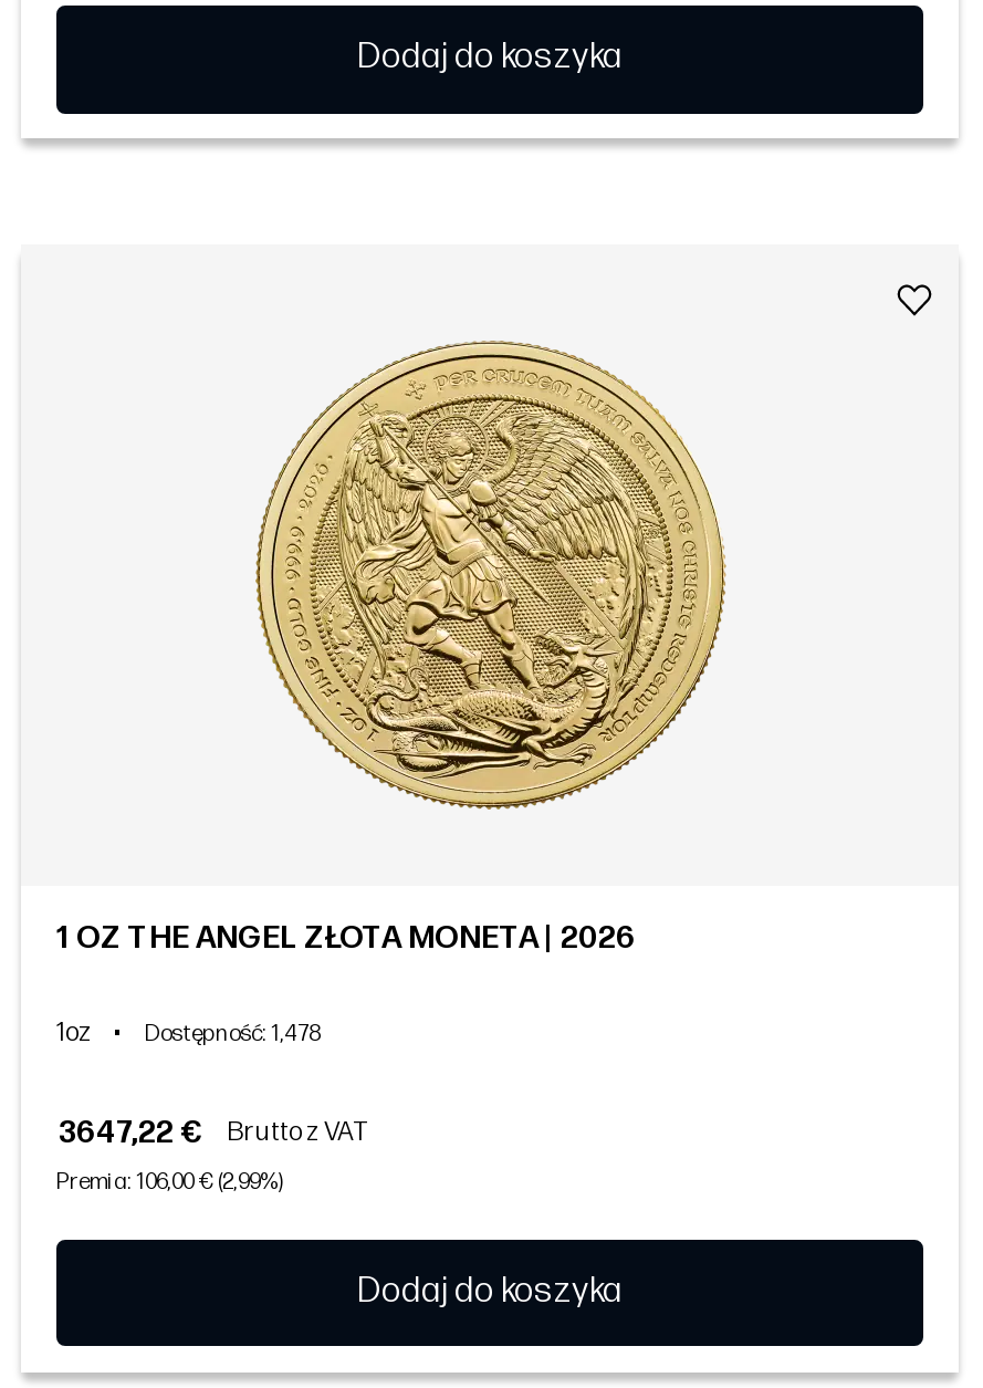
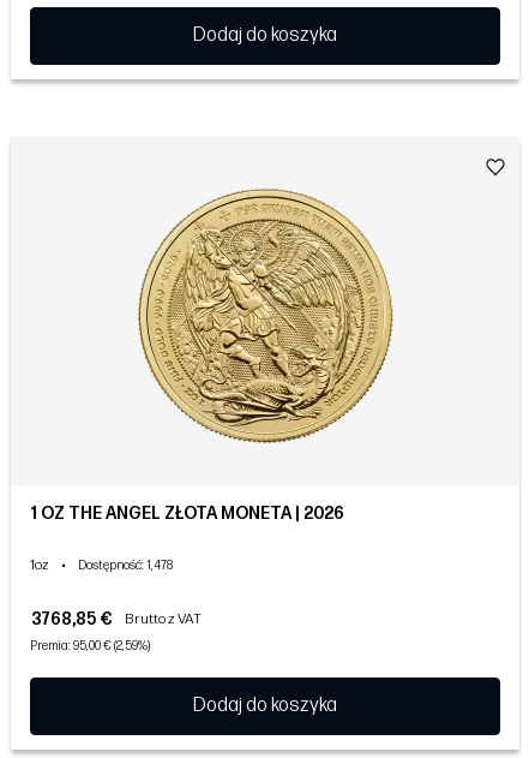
[59,1114,368,1151] 3647,22 € Brutto z VAT -> [31,609,202,629] 3768,85 € Brutto z VAT
[56,1169,282,1196] Premia: 106,00 € (2,99%) -> [30,639,150,653] Premia: 95,00 € (2,59%)

